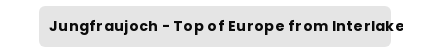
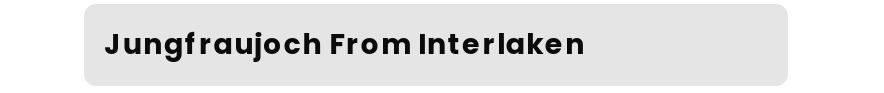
[49,16,415,36] Jungfraujoch - Top of Europe from Interlaken -> [104,24,586,64] Jungfraujoch From Interlaken

